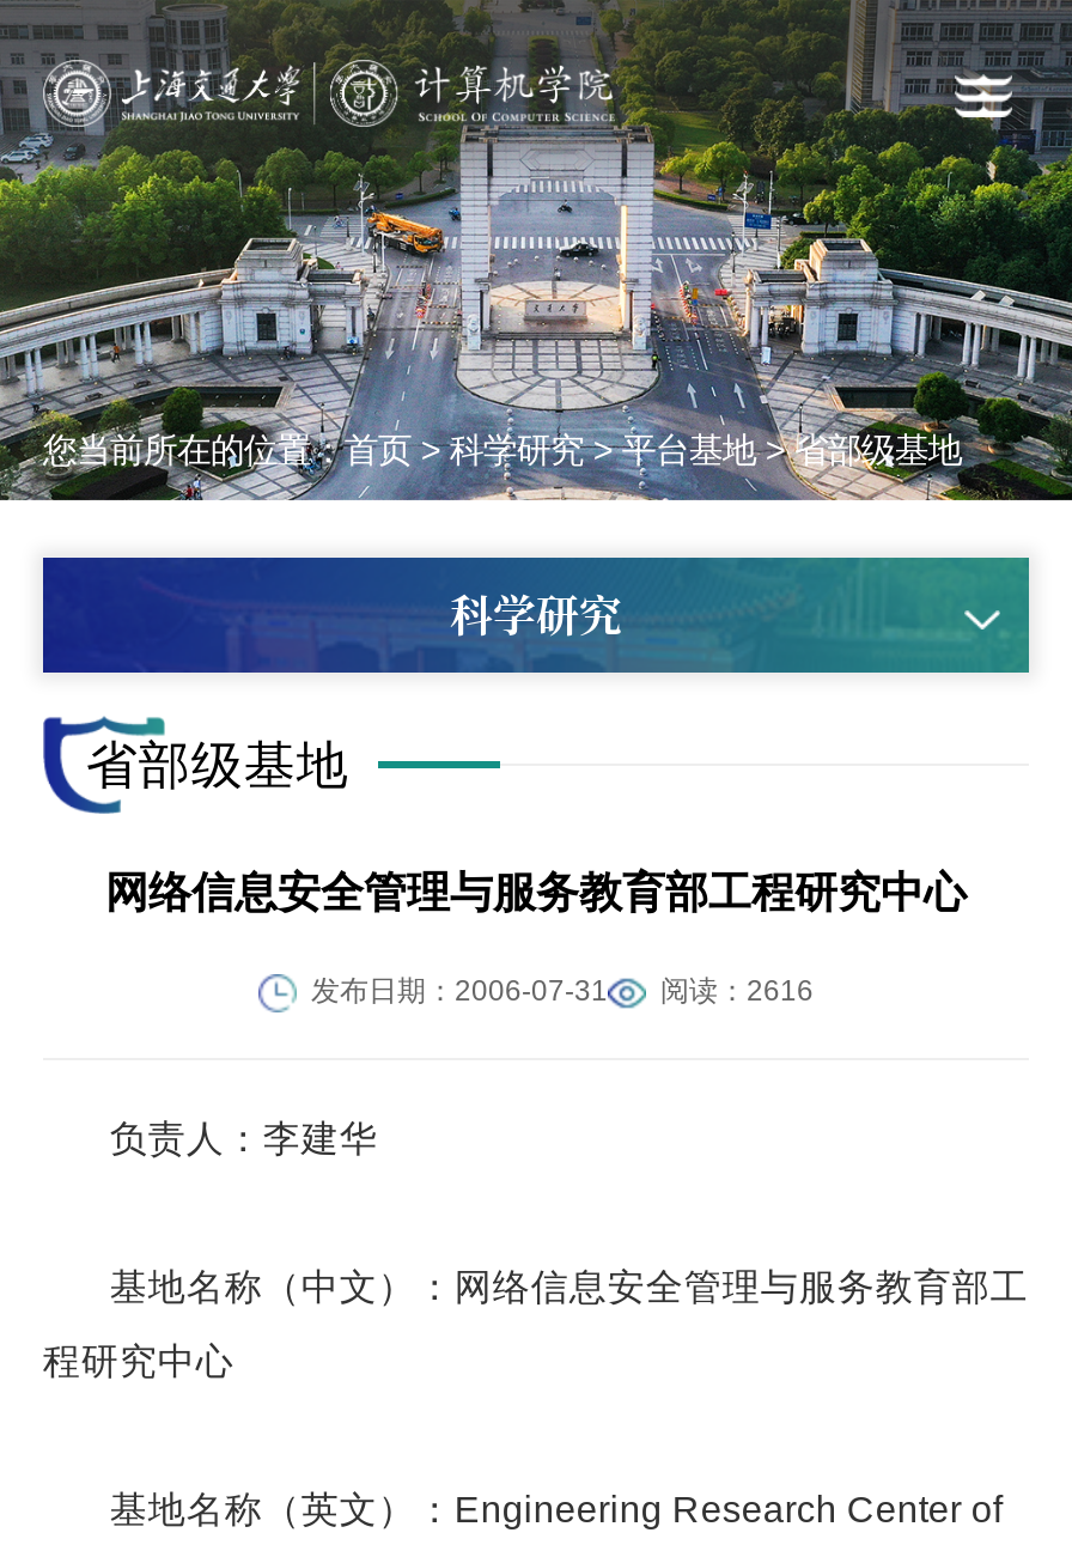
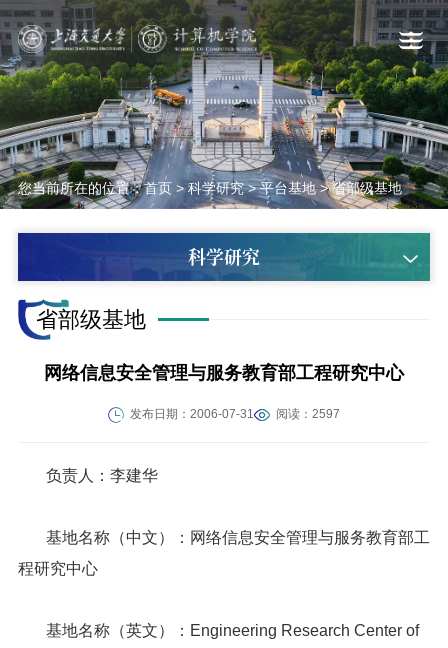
[311,973,814,1007] 发布日期：2006-07-31 阅读：2616 -> [130,407,340,421] 发布日期：2006-07-31 阅读：2597

